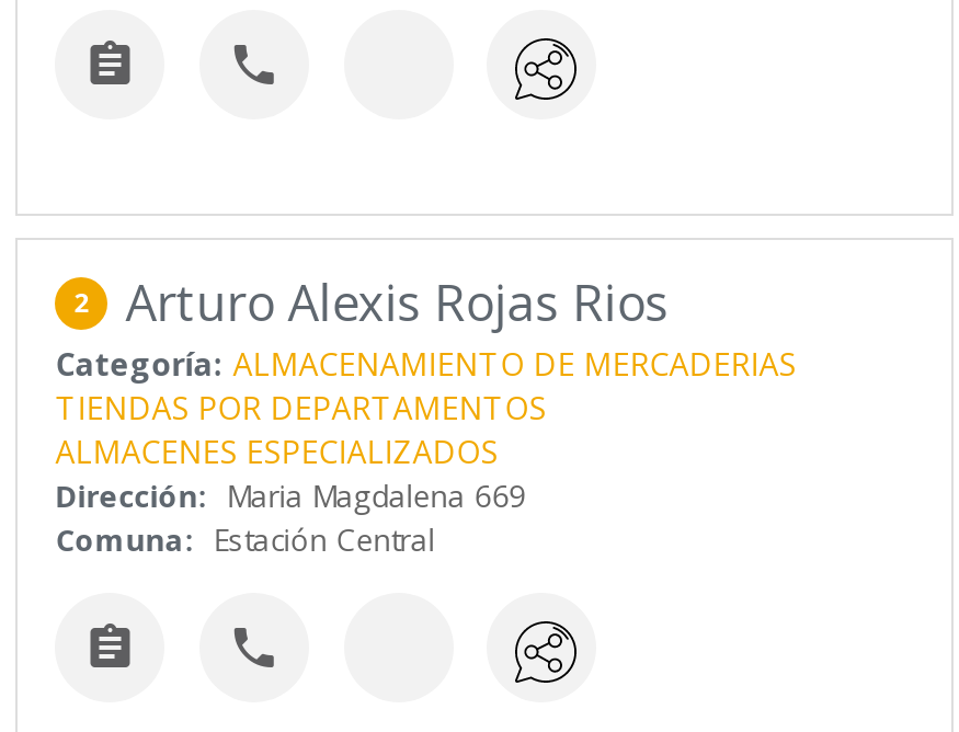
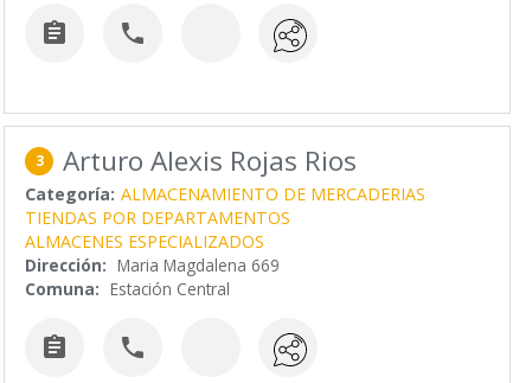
[74,268,669,336] 2 Arturo Alexis Rojas Rios -> [35,142,357,179] 3 Arturo Alexis Rojas Rios

